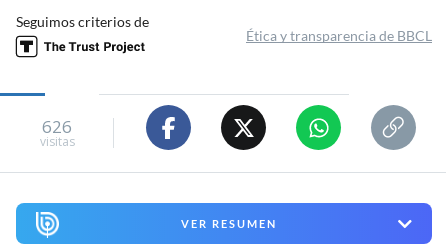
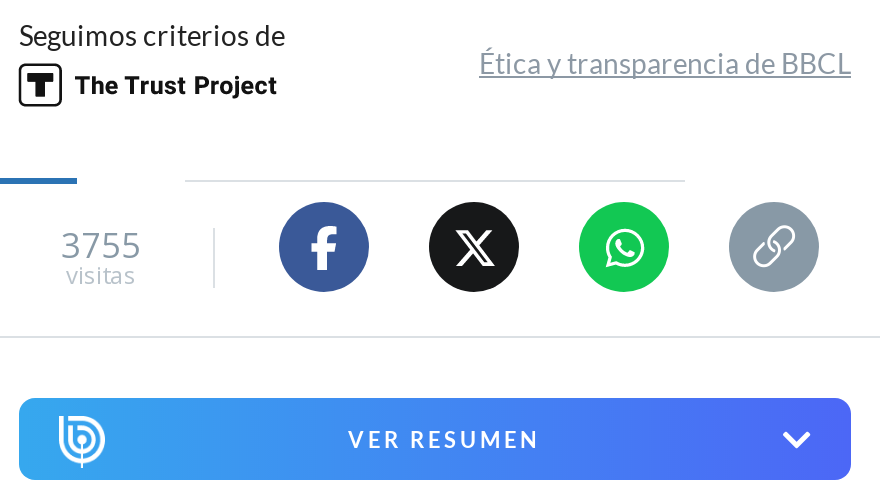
[42,115,72,138] 626 -> [61,222,141,268] 3755

